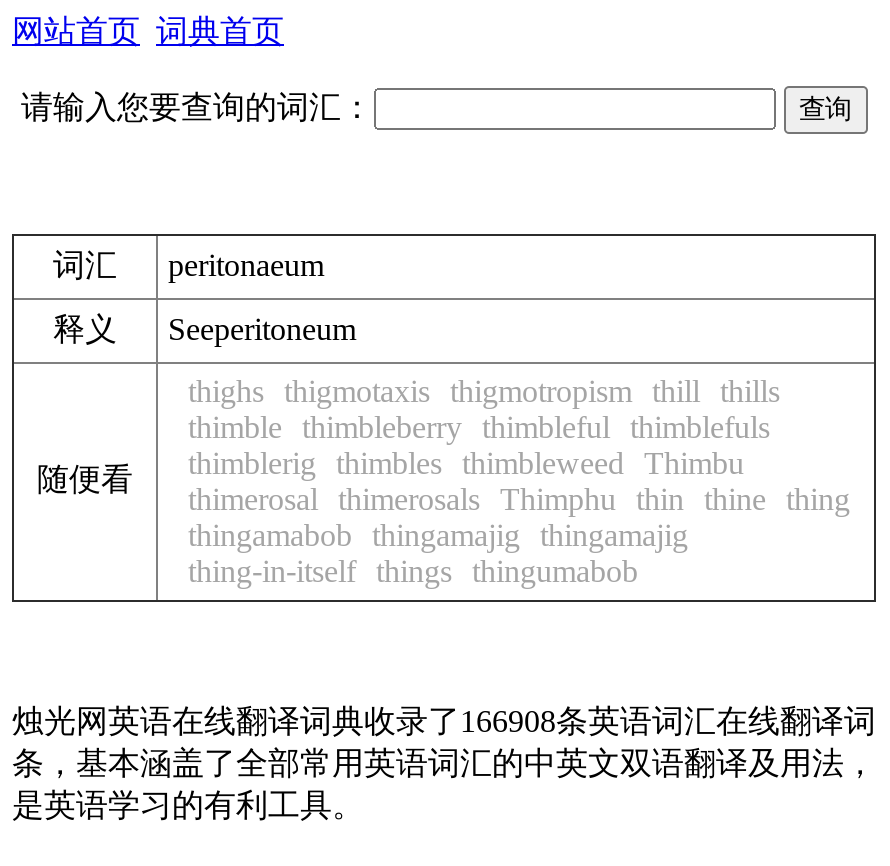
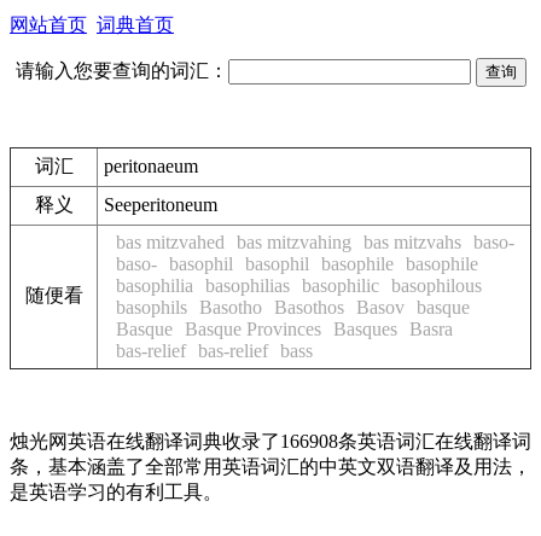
[188,374,850,588] thighs thigmotaxis thigmotropism thill thills | thimble thimbleberry thimbleful thimblefuls | thimblerig thimbles thimbleweed Thimbu | thimerosal thimerosals Thimphu thin thine thing | thingamabob thingamajig thingamajig | thing-in-itself things thingumabob -> [116,232,514,361] bas mitzvahed bas mitzvahing bas mitzvahs baso- | baso- basophil basophil basophile basophile | basophilia basophilias basophilic basophilous | basophils Basotho Basothos Basov basque | Basque Basque Provinces Basques Basra | bas-relief bas-relief bass

